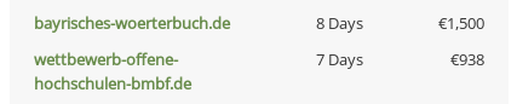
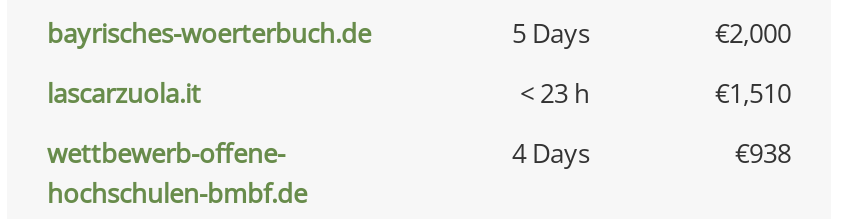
[315,11,484,33] 8 Days | €1,500 -> [47,14,791,110] 5 Days | €2,000 | lascarzuola.it | < 23 h | €1,510
[315,48,363,70] 7 Days -> [512,134,590,170] 4 Days

